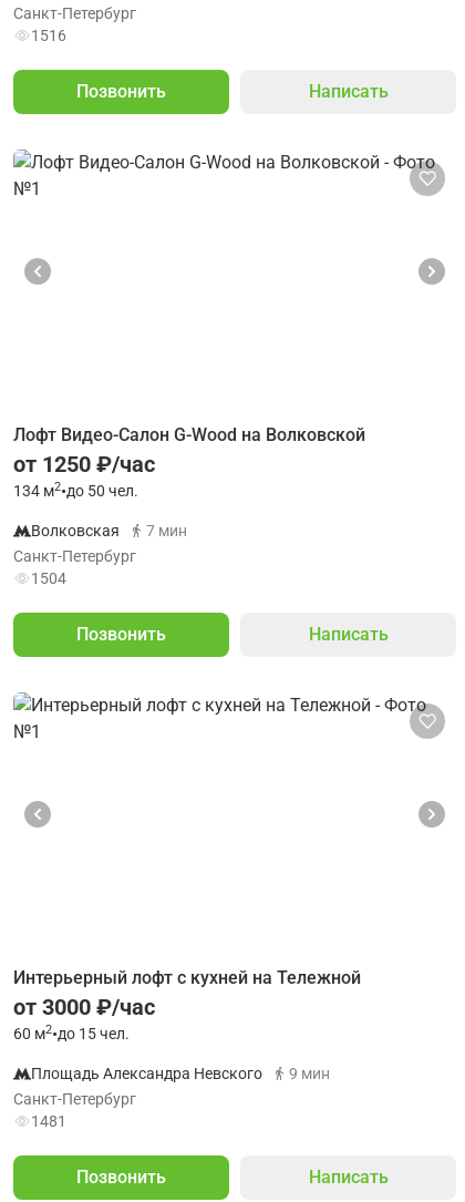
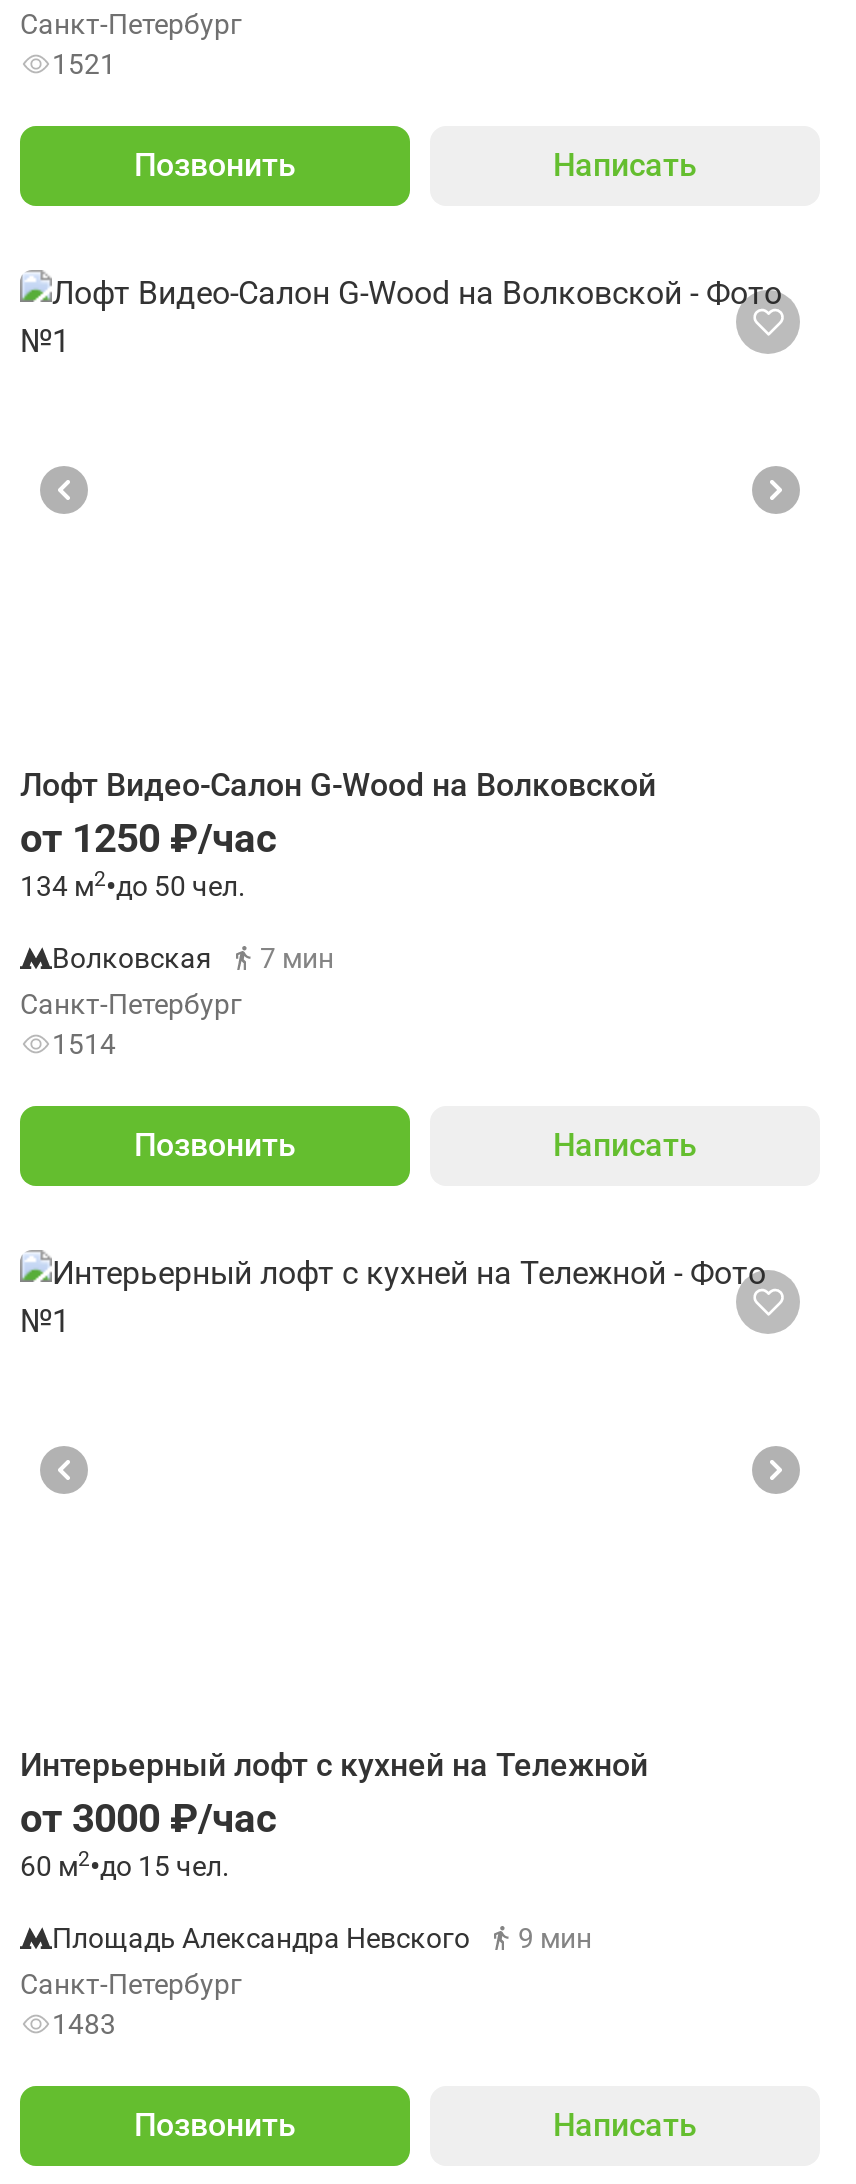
[31,27,66,44] 1516 -> [52,48,116,80] 1521
[31,569,66,587] 1504 -> [52,1028,116,1060] 1514
[31,1112,66,1130] 1481 -> [52,2008,116,2040] 1483

